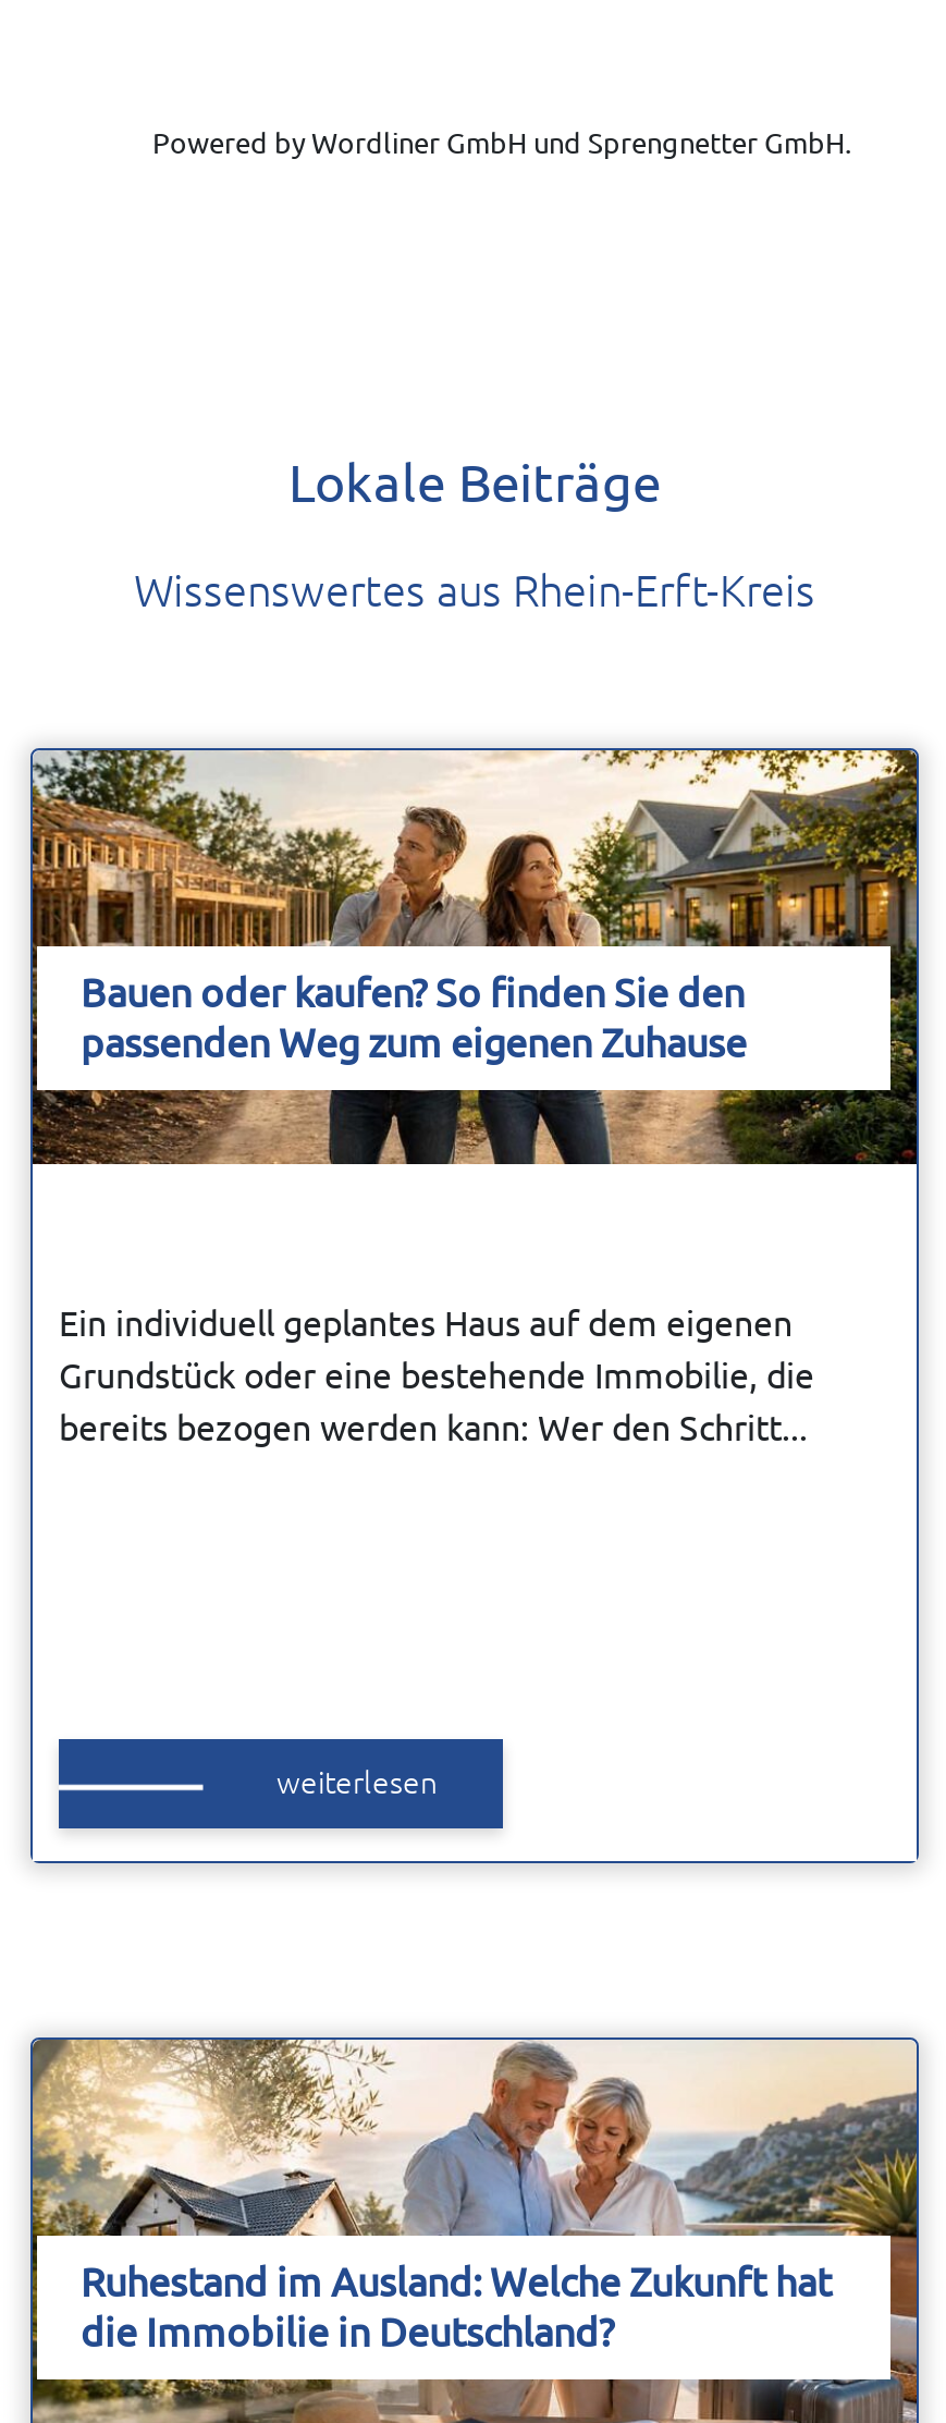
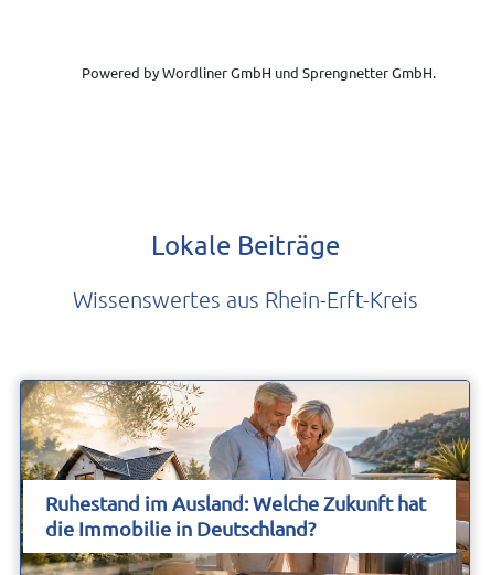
[30,748,919,1868] [image] | Bauen oder kaufen? So finden Sie den | passenden Weg zum eigenen Zuhause -> none
[59,1303,814,1447] Ein individuell geplantes Haus auf dem eigenen | Grundstück oder eine bestehende Immobilie, die | bereits bezogen werden kann: Wer den Schritt... -> none
[277,1765,438,1800] weiterlesen -> none

